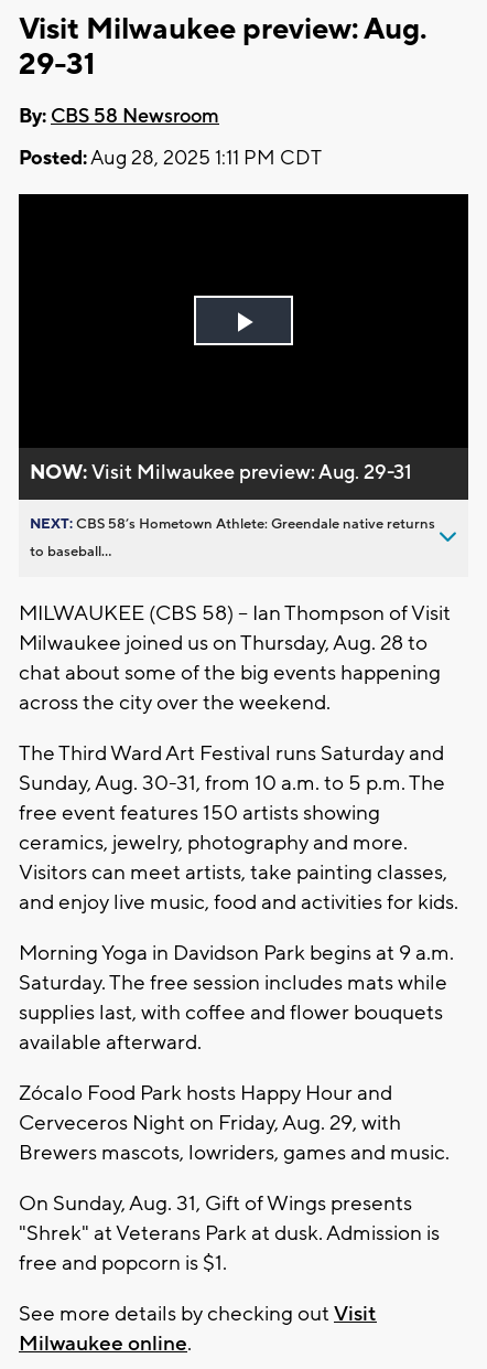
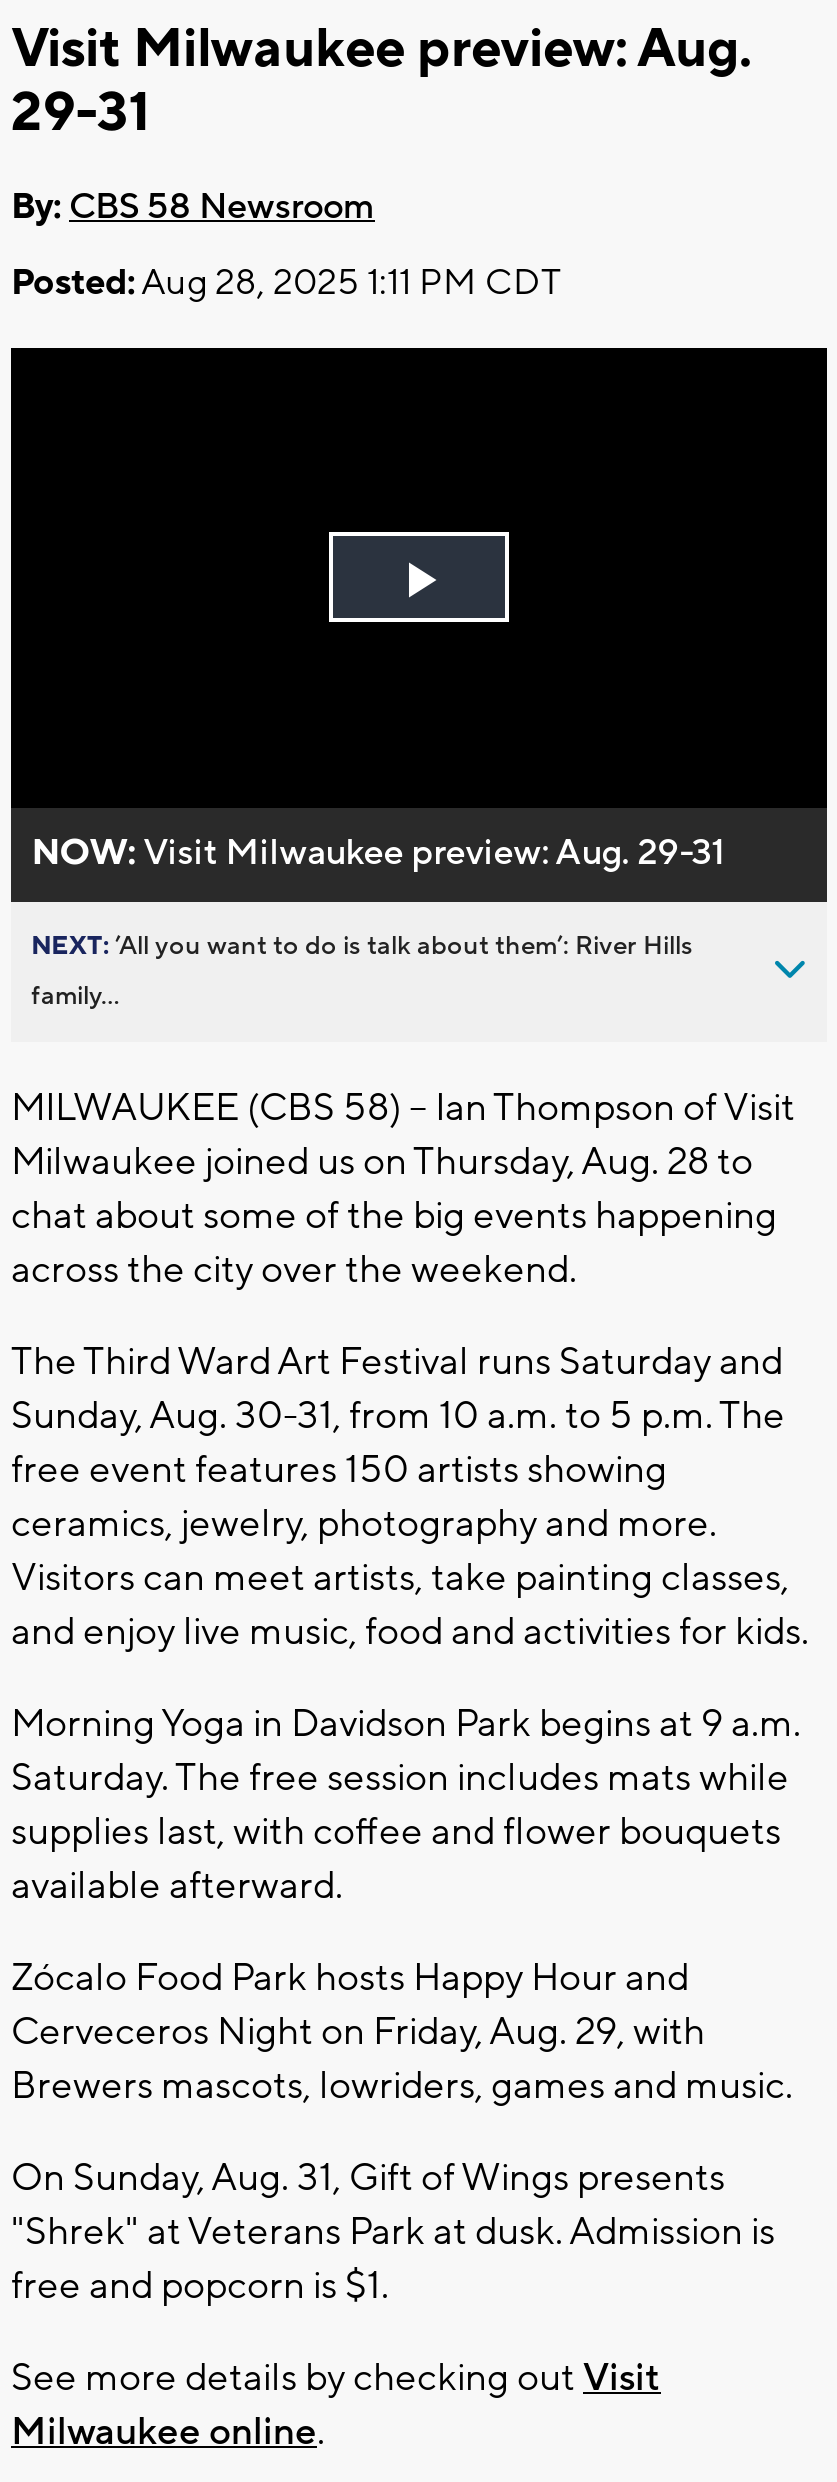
[30,515,435,533] NEXT: CBS 58’s Hometown Athlete: Greendale native returns -> [31,930,693,962] NEXT: ’All you want to do is talk about them’: River Hills
[30,543,111,560] to baseball... -> [31,980,119,1012] family...

